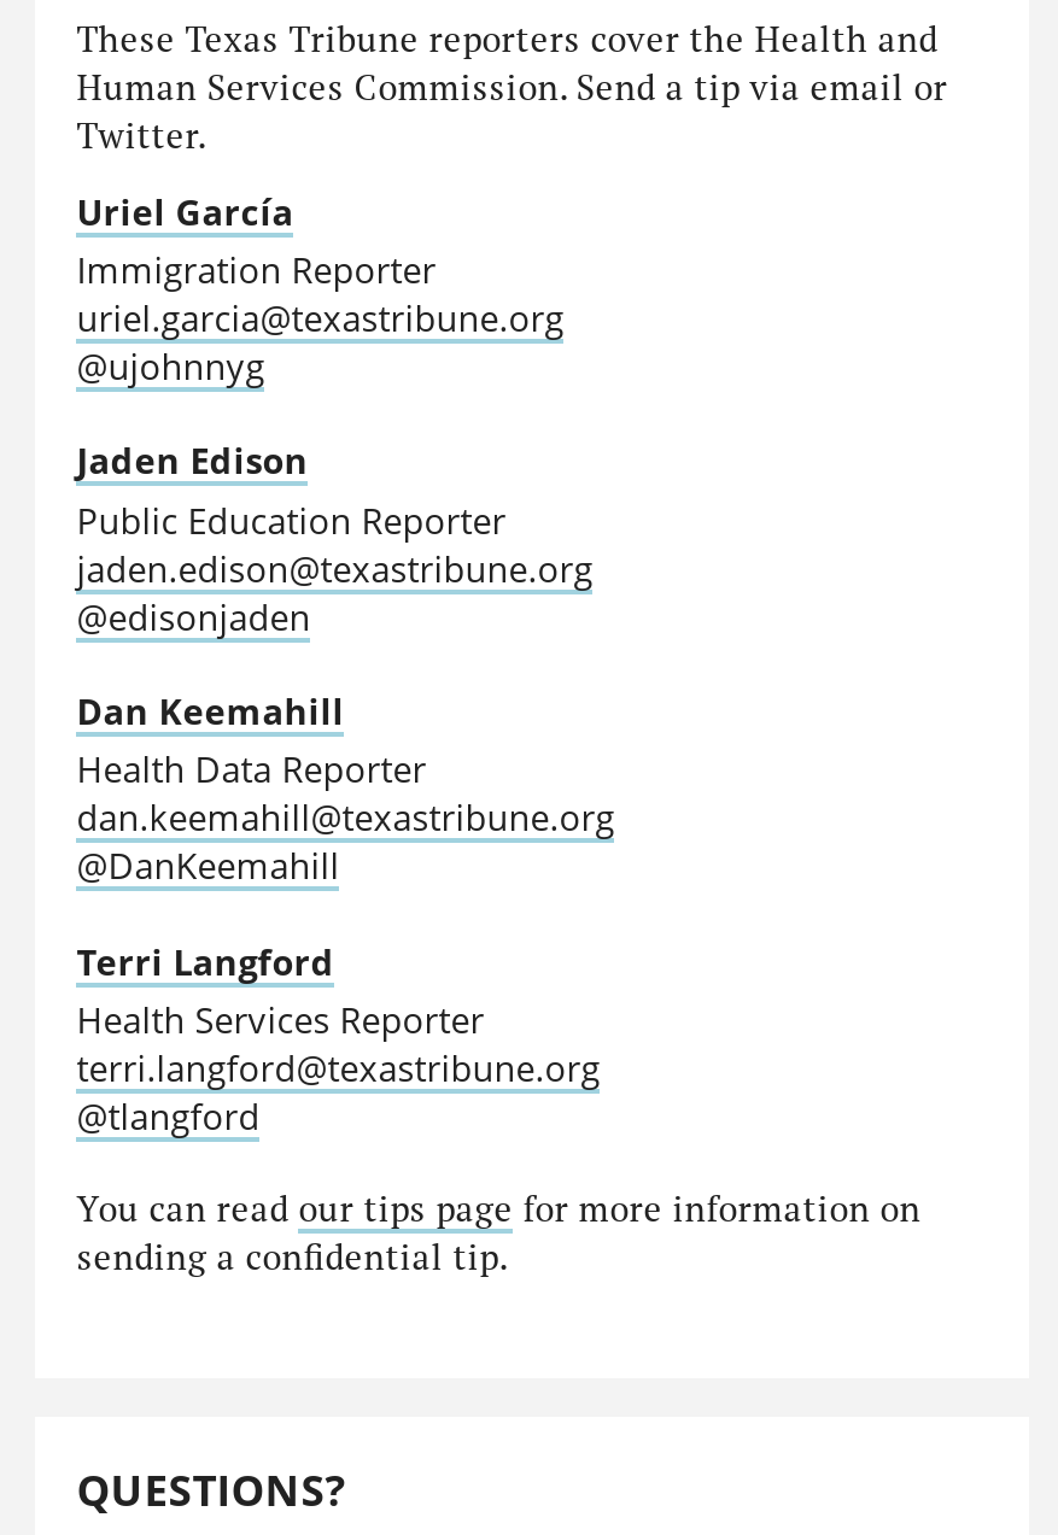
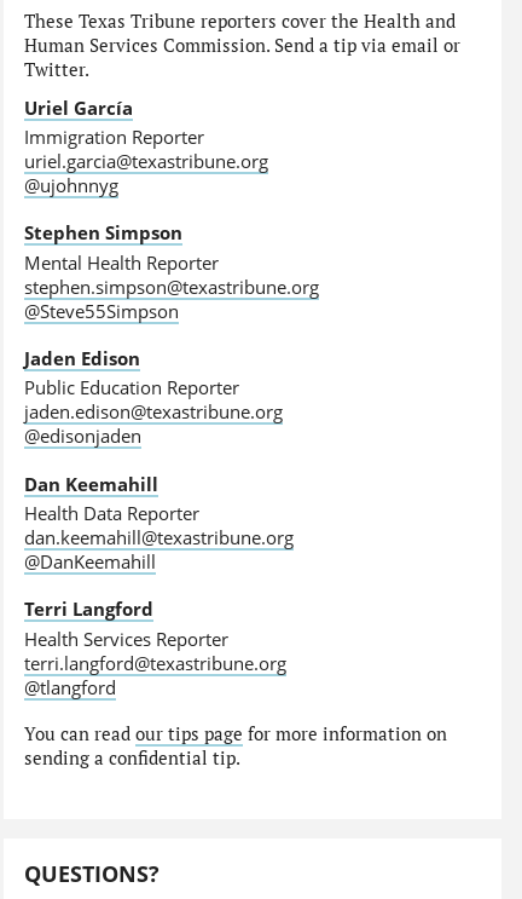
none -> [24,221,319,323] Stephen Simpson | Mental Health Reporter | stephen.simpson@texastribune.org | @Steve55Simpson

